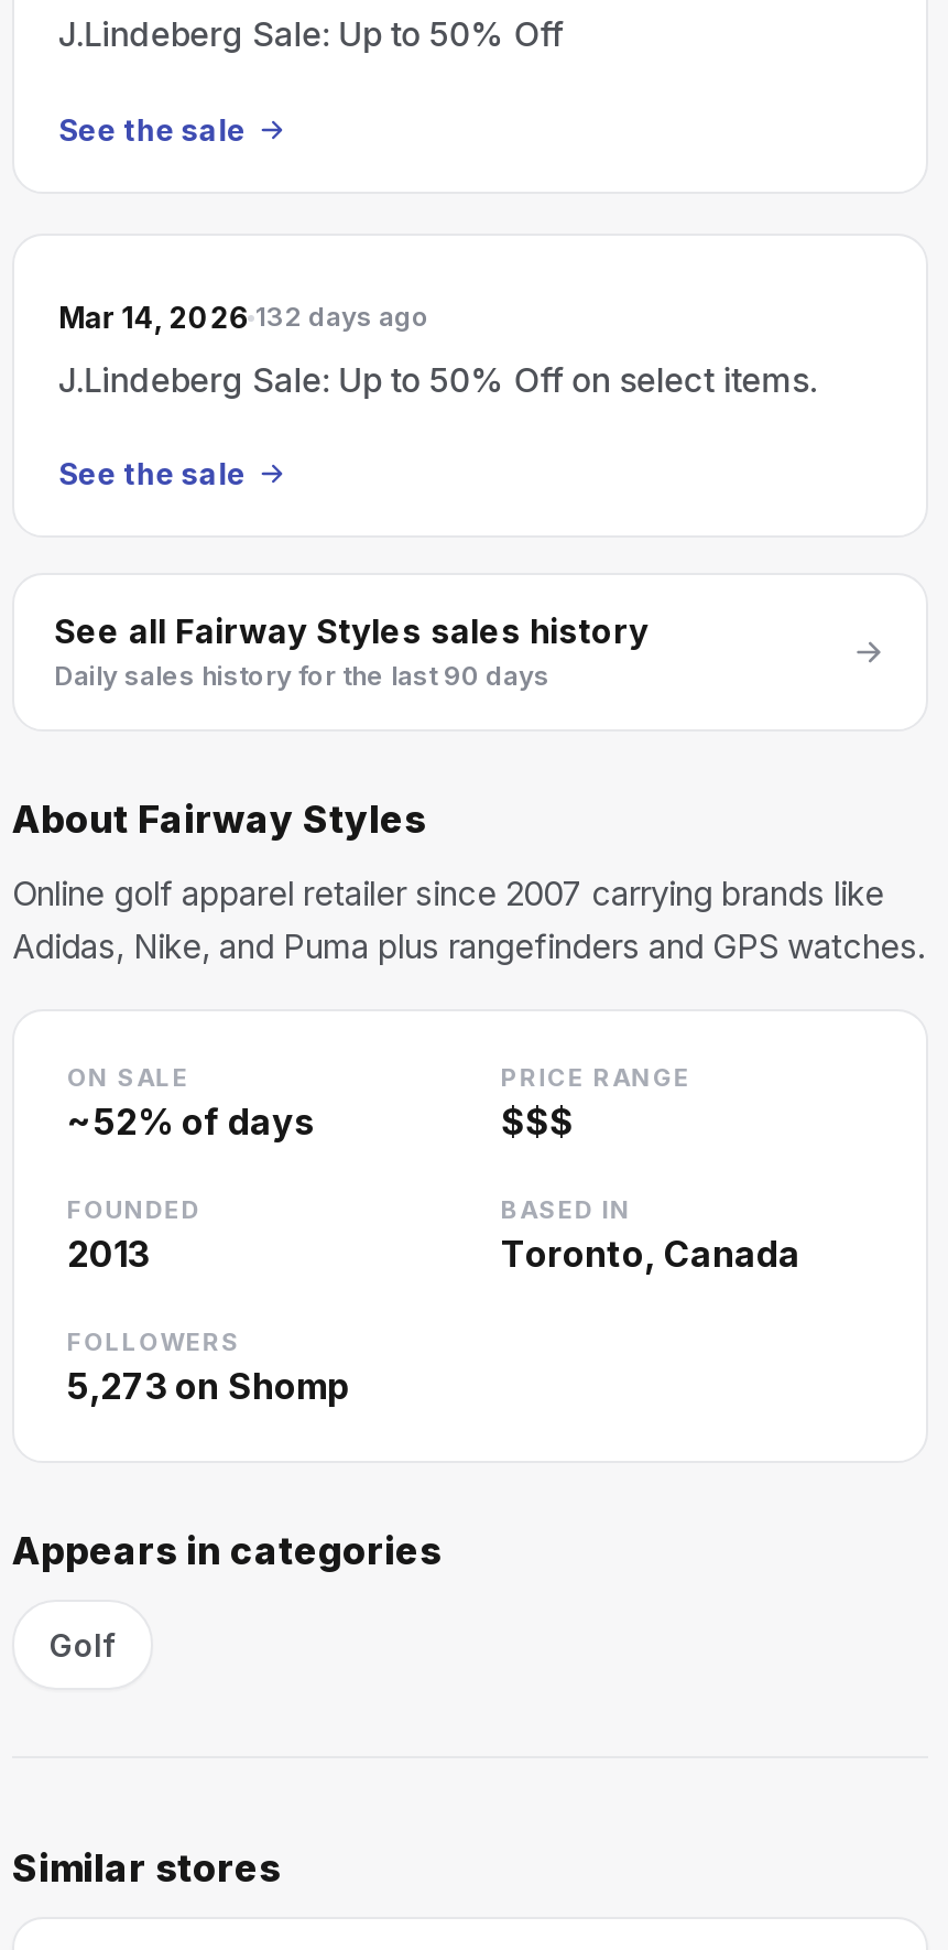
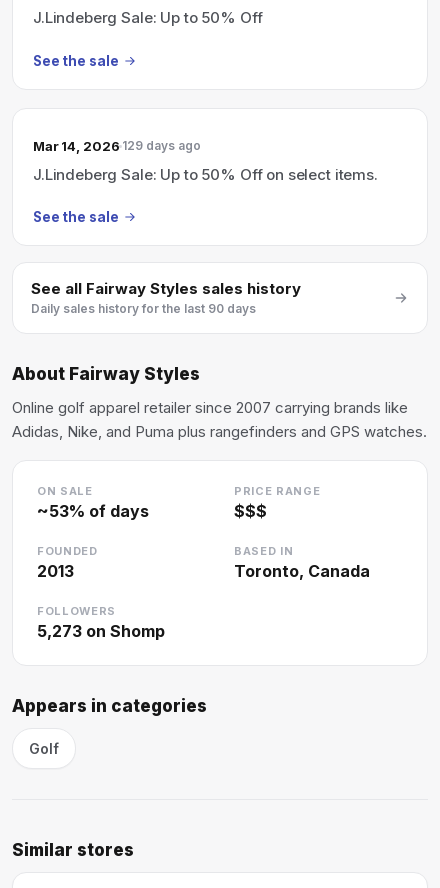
[58,299,429,334] Mar 14, 2026 132 days ago -> [33,137,201,153] Mar 14, 2026 129 days ago
[67,1099,314,1144] ~52% of days -> [37,501,149,521] ~53% of days

